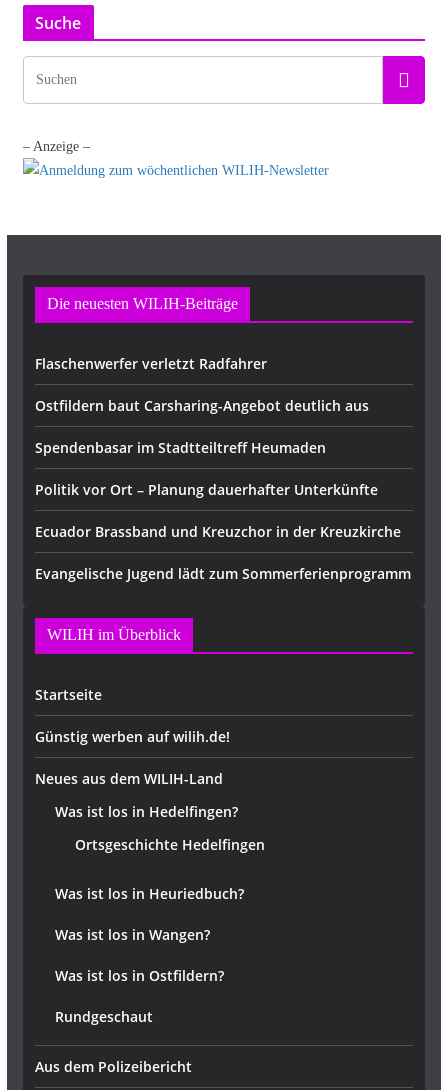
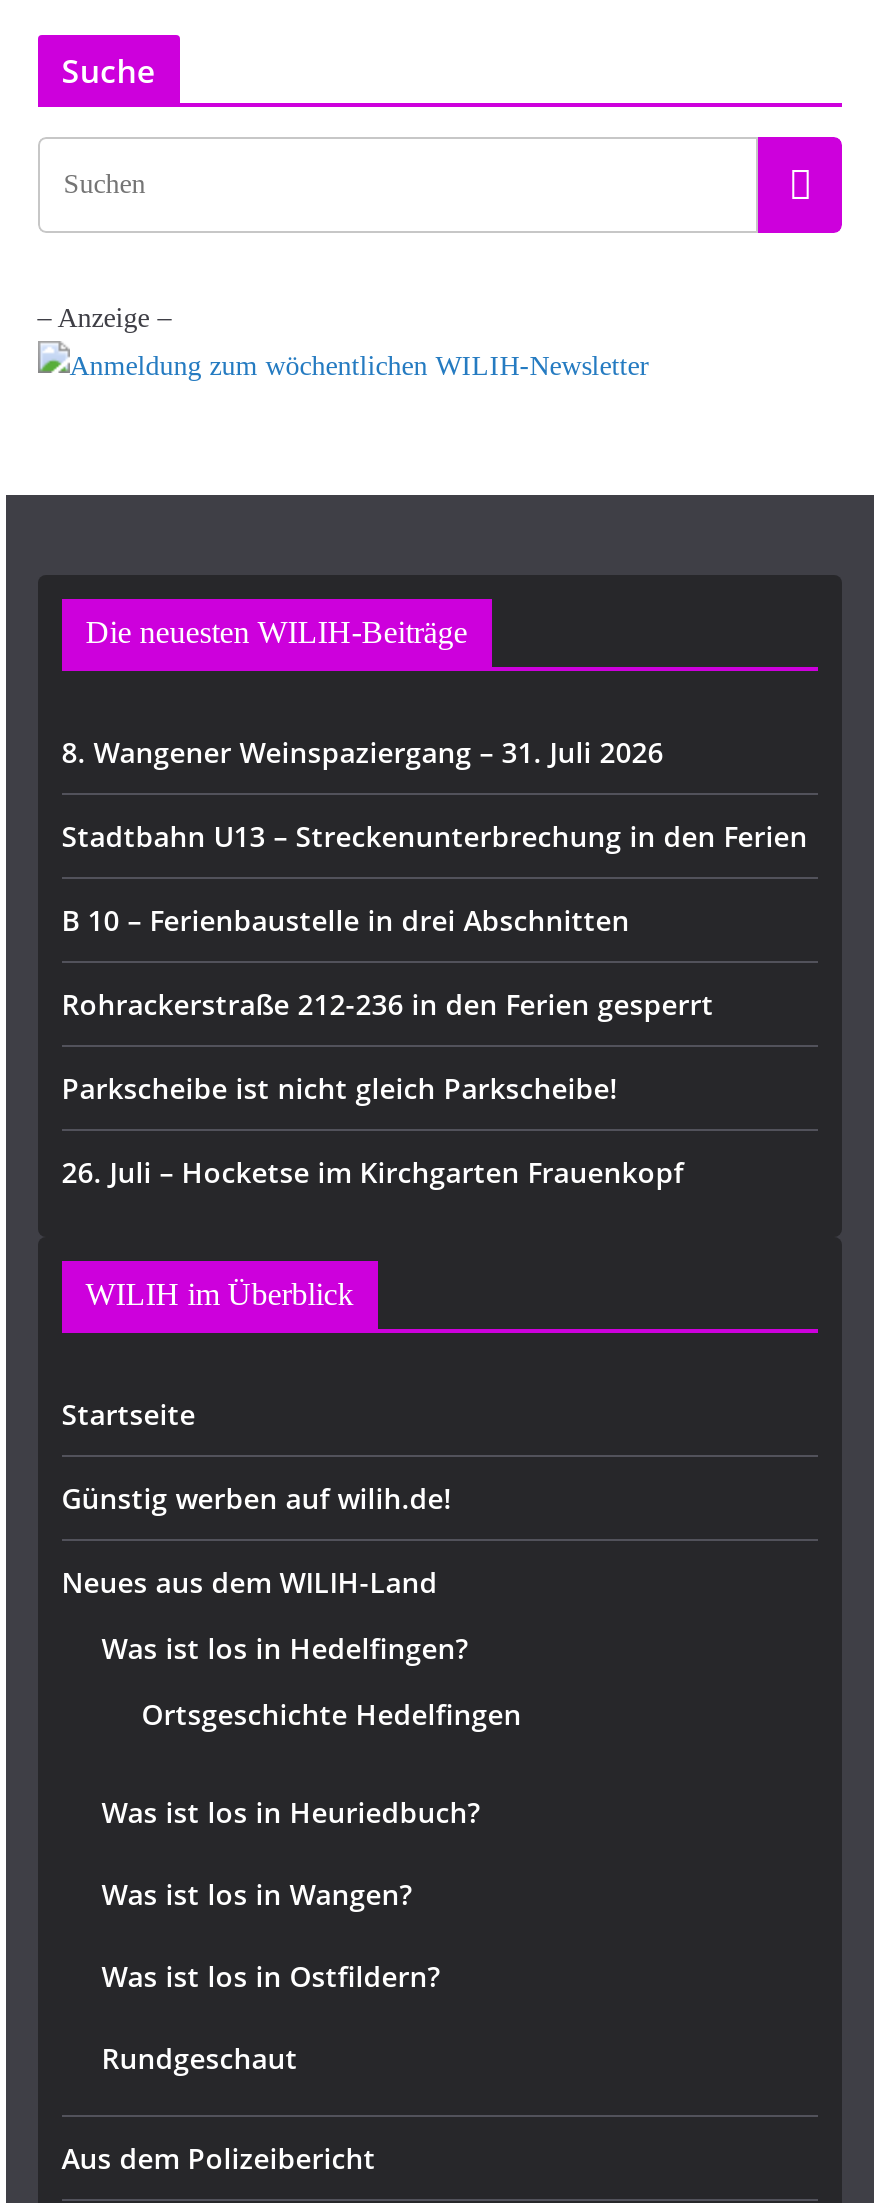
[35,354,267,373] Flaschenwerfer verletzt Radfahrer -> [61,733,663,771] 8. Wangener Weinspaziergang – 31. Juli 2026
[35,396,369,415] Ostfildern baut Carsharing-Angebot deutlich aus -> [61,817,807,855] Stadtbahn U13 – Streckenunterbrechung in den Ferien
[35,438,326,457] Spendenbasar im Stadtteiltreff Heumaden -> [61,901,629,939] B 10 – Ferienbaustelle in drei Abschnitten
[35,480,378,499] Politik vor Ort – Planung dauerhafter Unterkünfte -> [61,985,713,1023] Rohrackerstraße 212-236 in den Ferien gesperrt
[35,522,401,541] Ecuador Brassband und Kreuzchor in der Kreuzkirche -> [61,1069,617,1107] Parkscheibe ist nicht gleich Parkscheibe!
[35,564,411,583] Evangelische Jugend lädt zum Sommerferienprogramm -> [61,1153,683,1191] 26. Juli – Hocketse im Kirchgarten Frauenkopf

